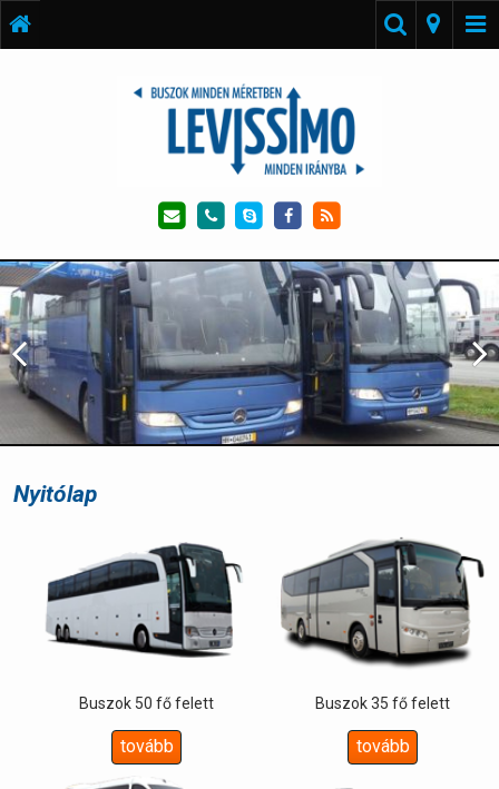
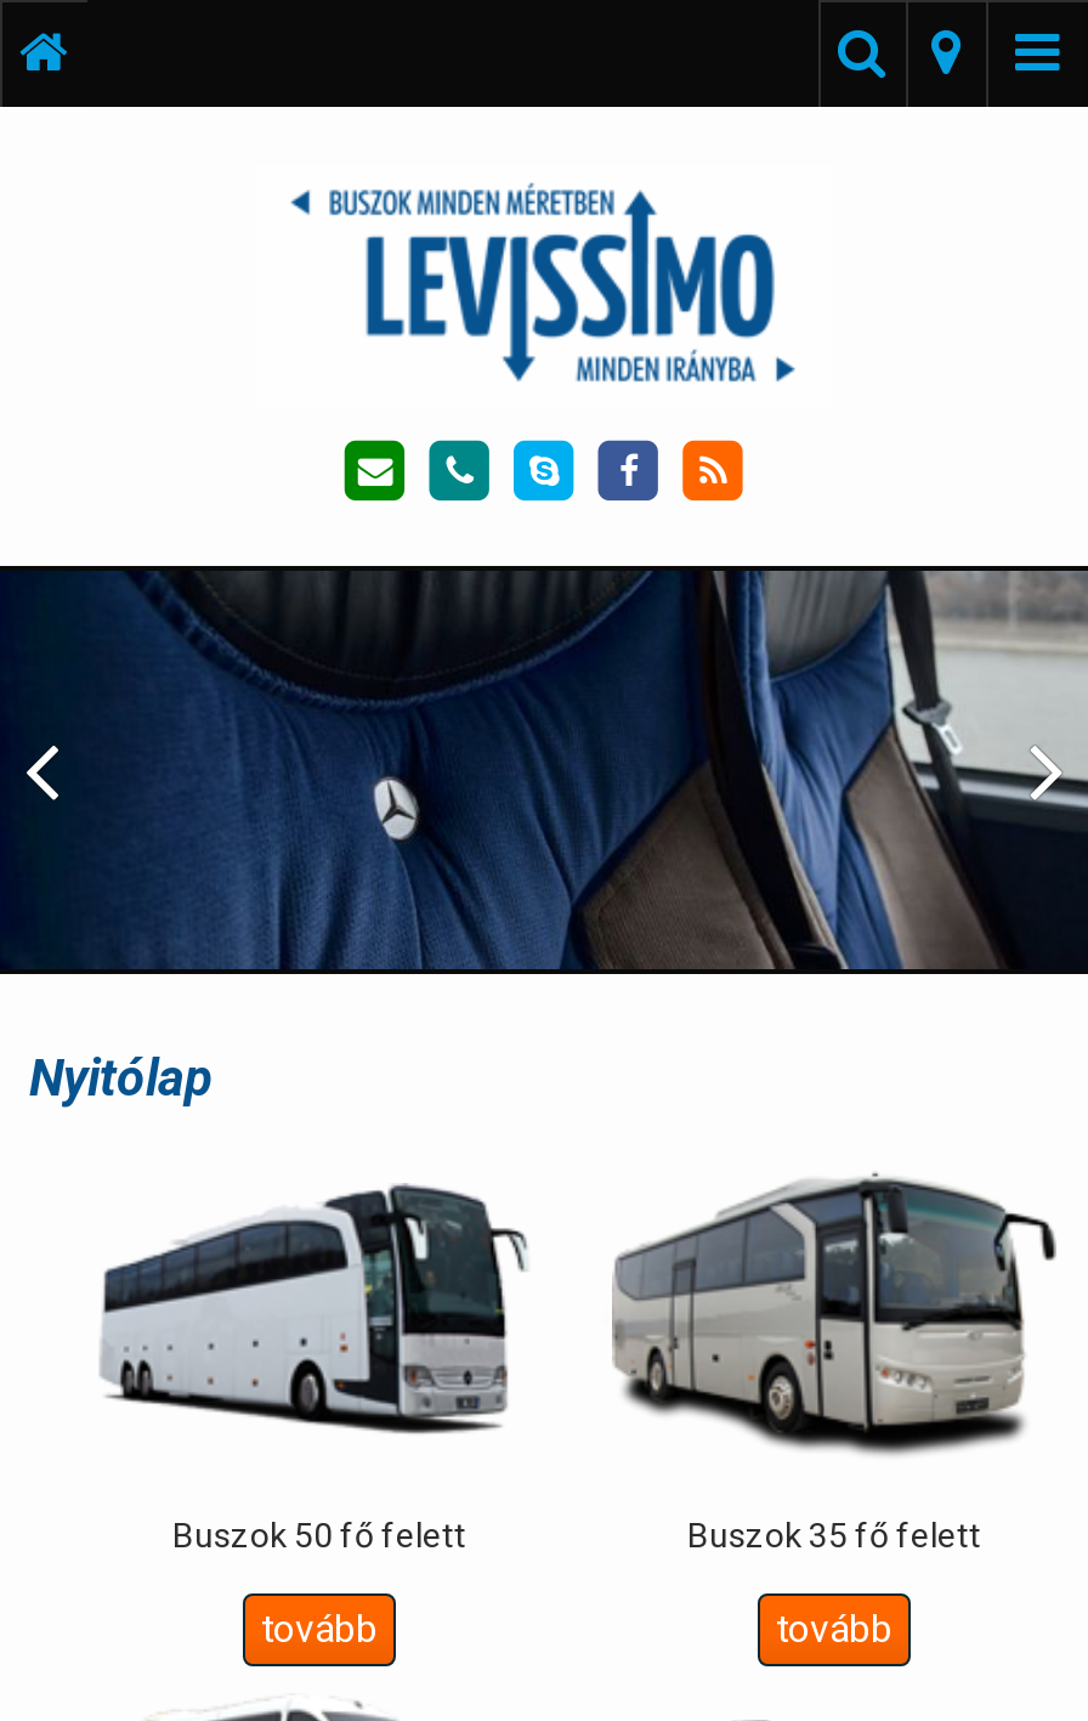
[3,262,496,446] [image] -> [7,568,1081,974] [image]

